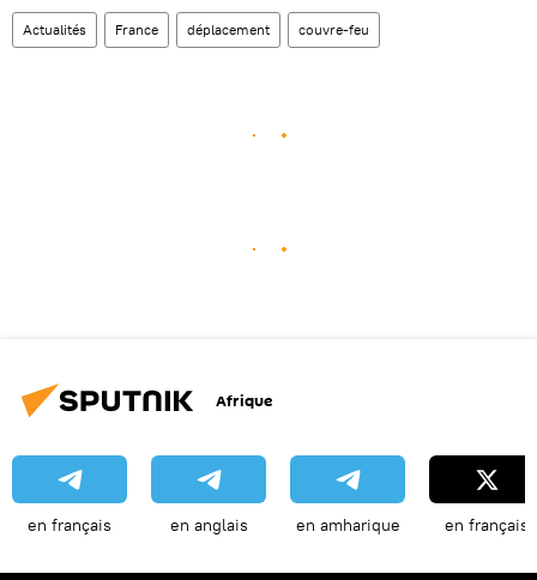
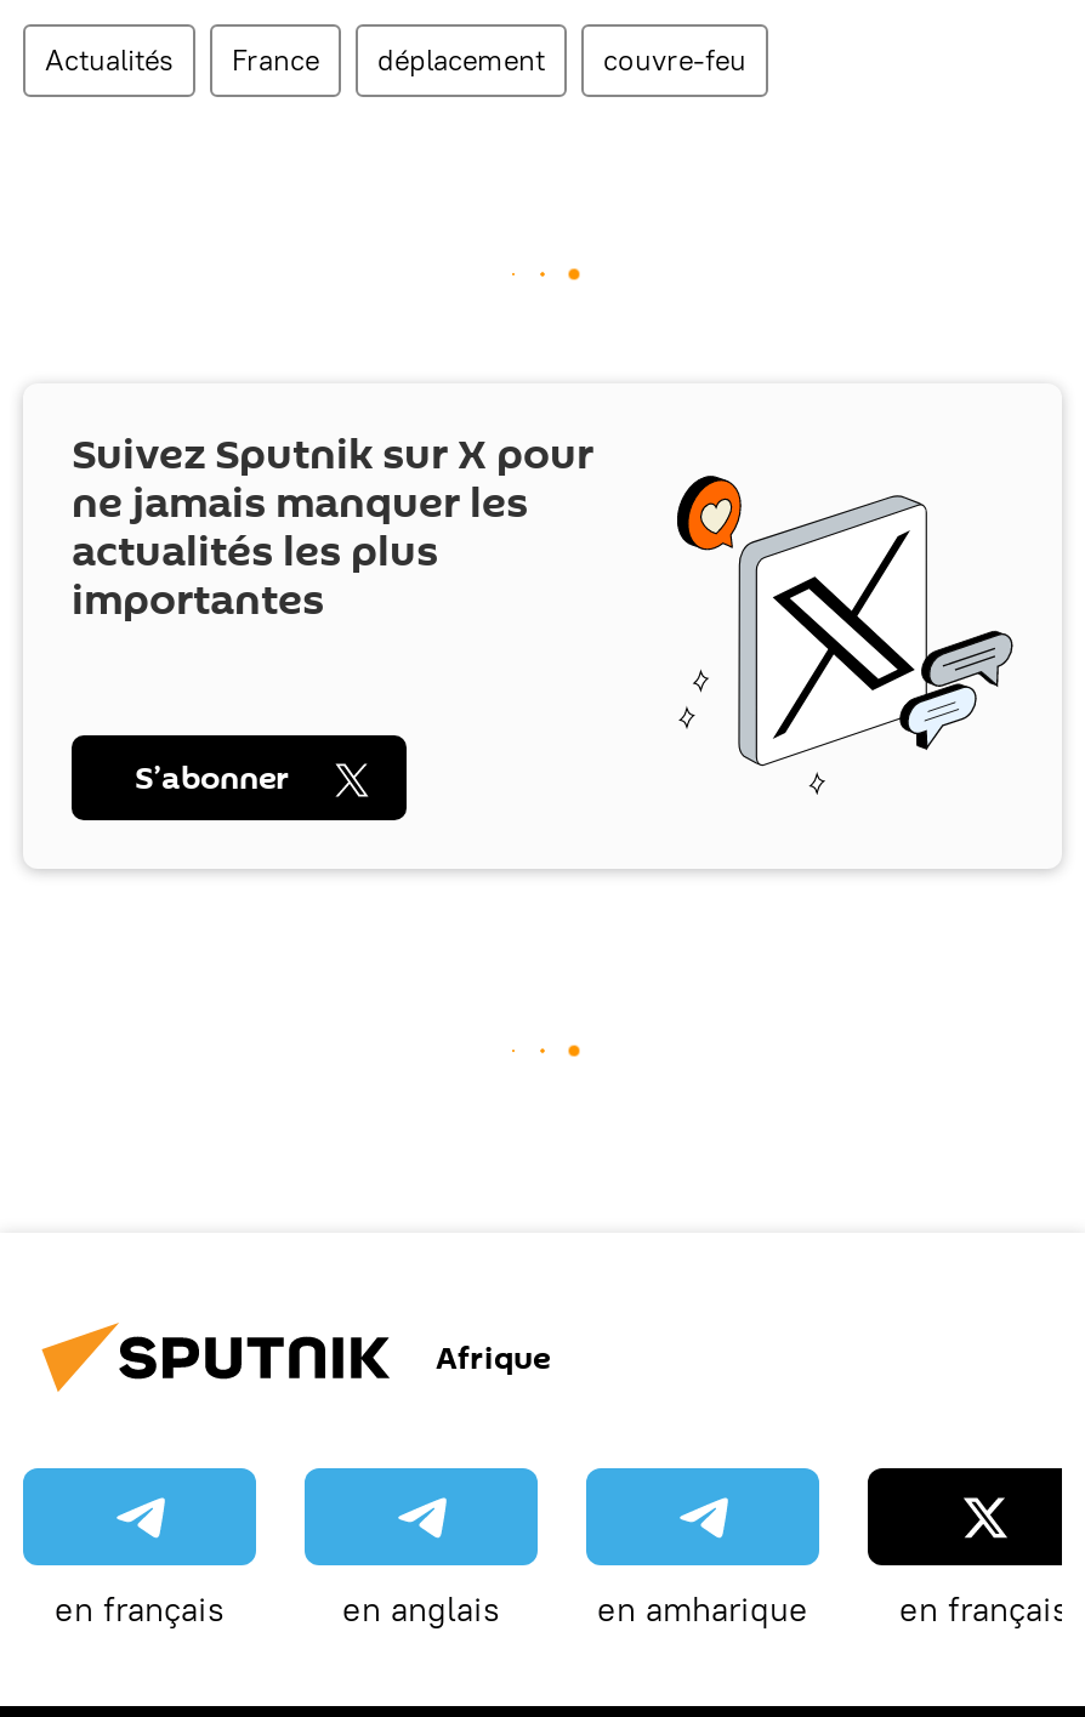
none -> [72,426,1016,802] [image] | Suivez Sputnik sur X pour | ne jamais manquer les | actualités les plus | importantes | S’abonner

